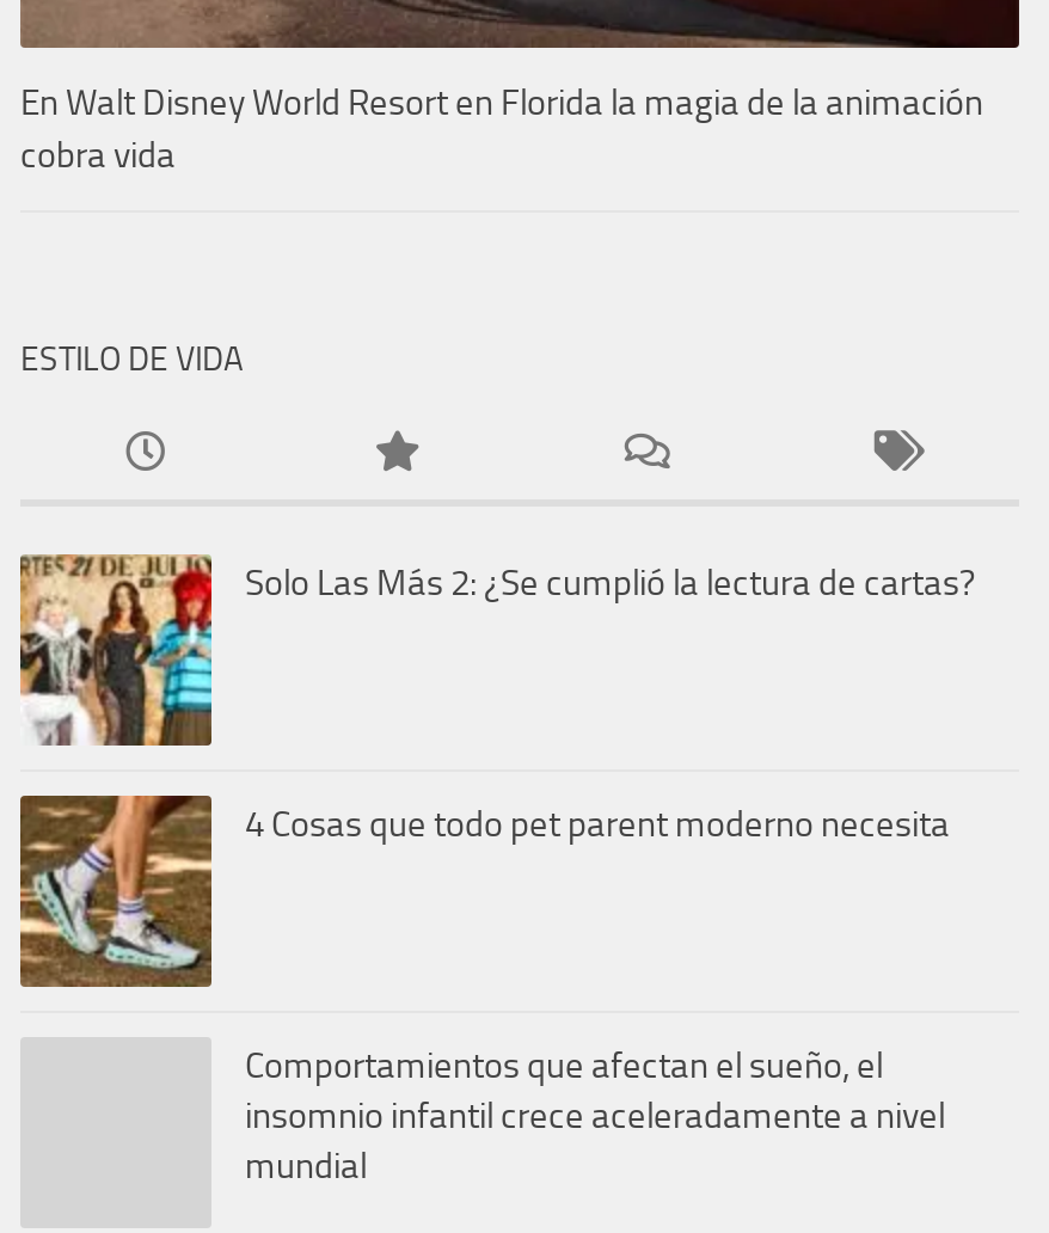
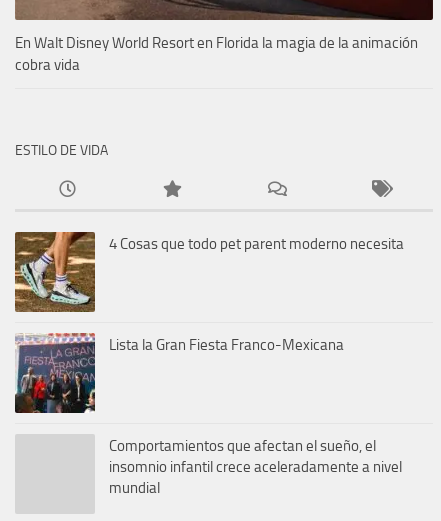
[18,552,976,746] [image] | Solo Las Más 2: ¿Se cumplió la lectura de cartas? -> none
moved [16,791,950,992] -> [13,230,404,314]: [image] | 4 Cosas que todo pet parent moderno necesita
none -> [14,332,344,414] [image] | Lista la Gran Fiesta Franco-Mexicana

